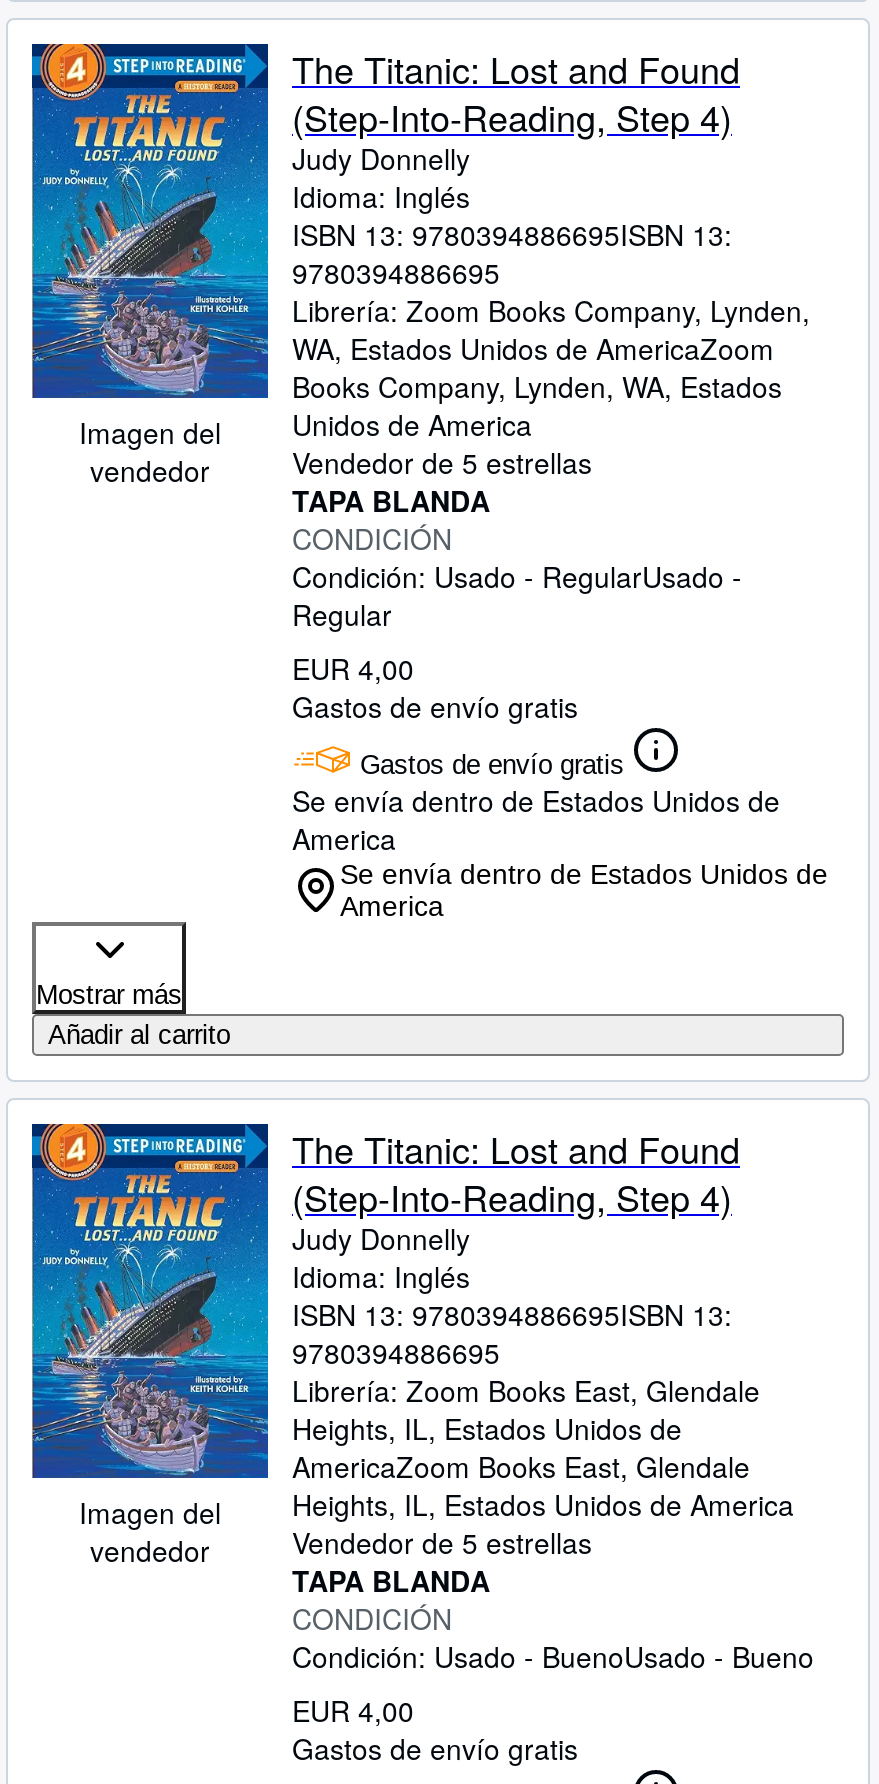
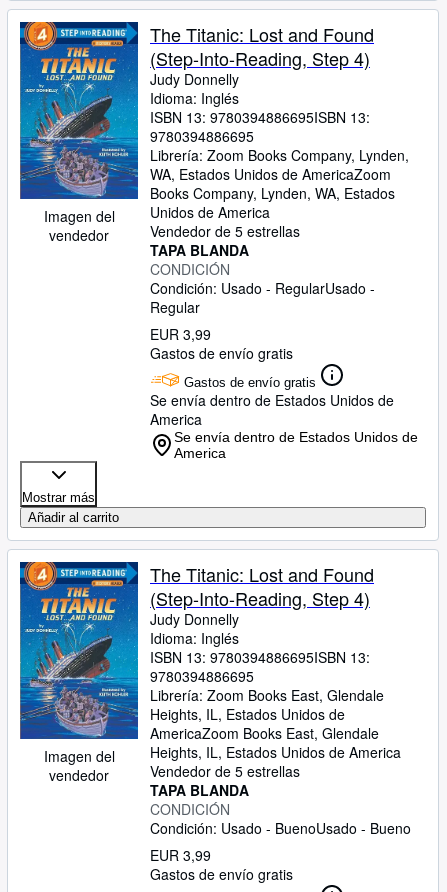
[292,648,414,688] EUR 4,00 -> [150,324,211,344] EUR 3,99
[292,1690,414,1730] EUR 4,00 -> [150,845,211,865] EUR 3,99

